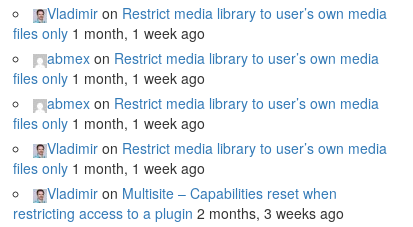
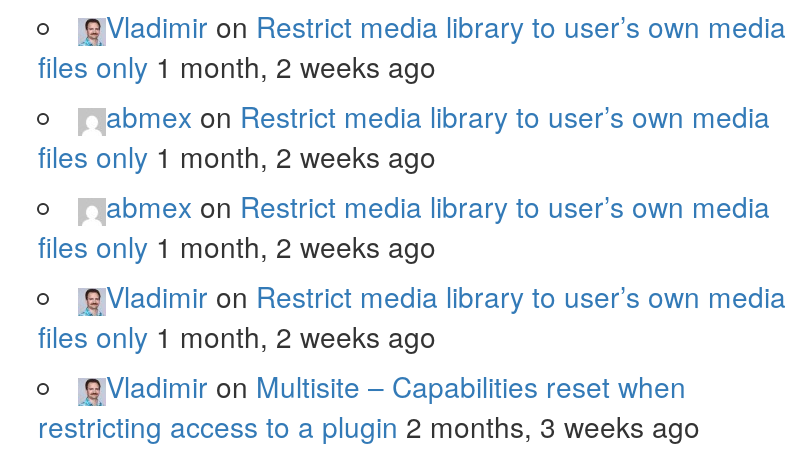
[13,23,205,43] files only 1 month, 1 week ago -> [38,47,436,87] files only 1 month, 2 weeks ago
[13,68,205,88] files only 1 month, 1 week ago -> [38,137,436,177] files only 1 month, 2 weeks ago
[13,113,205,133] files only 1 month, 1 week ago -> [38,227,436,267] files only 1 month, 2 weeks ago
[13,158,205,178] files only 1 month, 1 week ago -> [38,317,436,357] files only 1 month, 2 weeks ago

